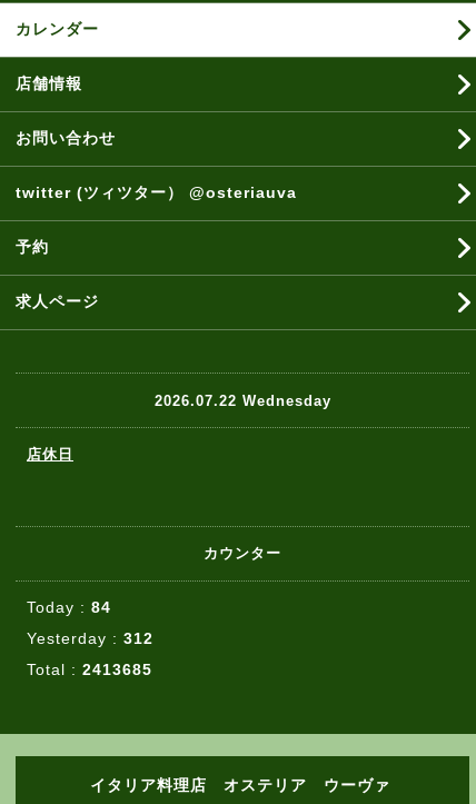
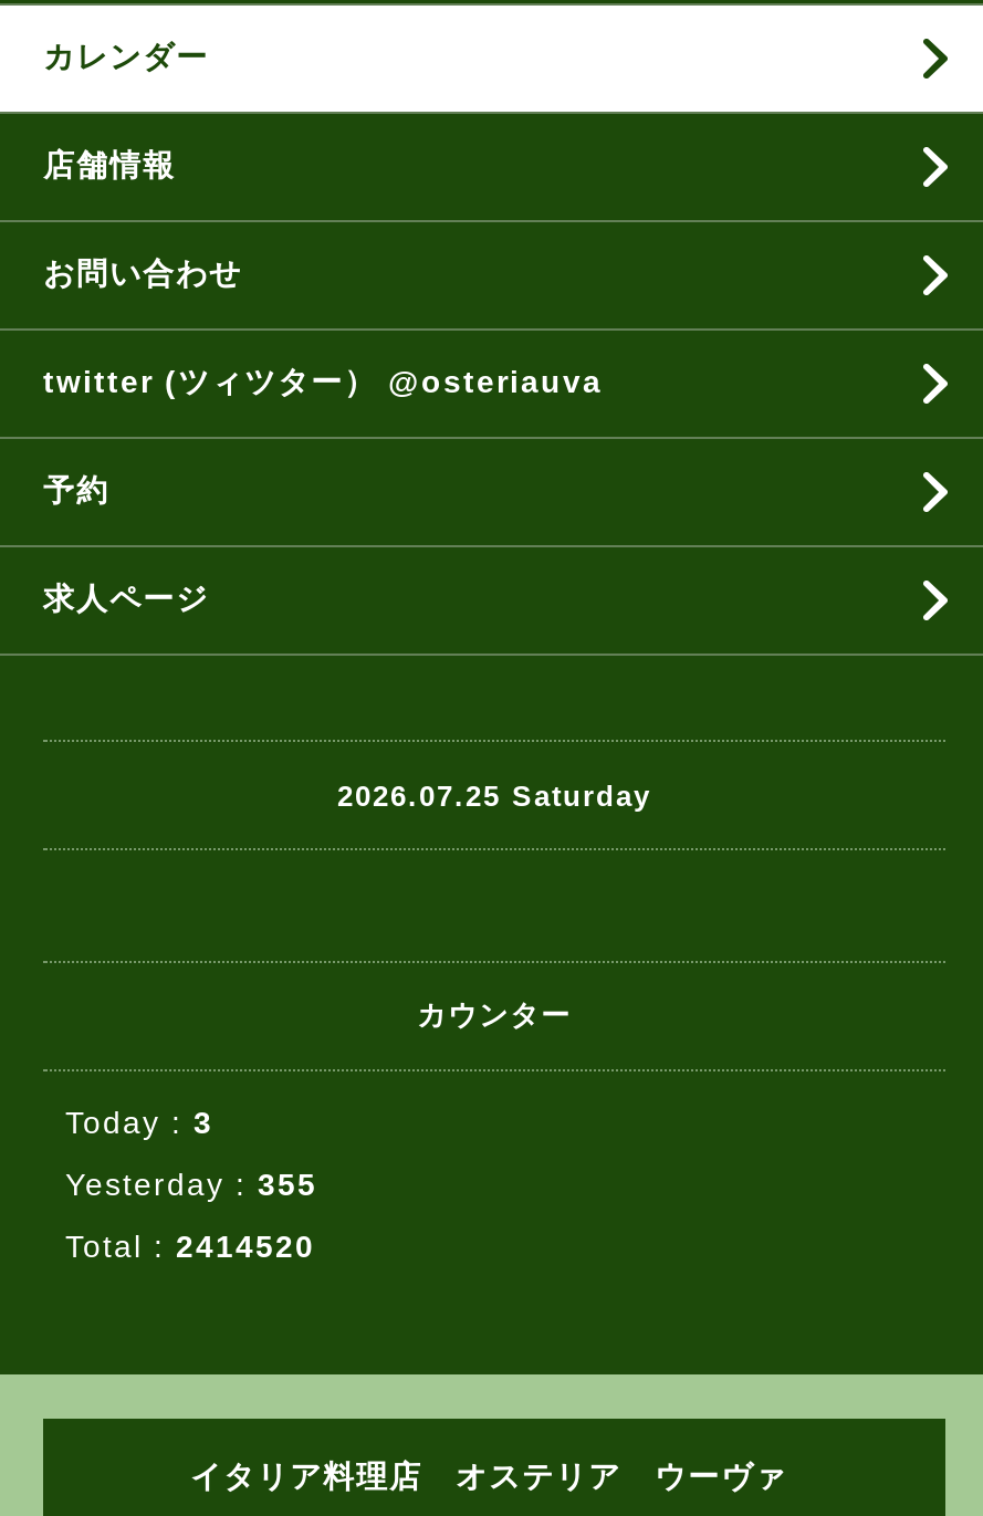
[27,392,331,463] 2026.07.22 Wednesday | 店休日 -> [337,778,651,812] 2026.07.25 Saturday
[27,598,111,616] Today : 84 -> [65,1105,213,1140] Today : 3
[27,629,153,647] Yesterday : 312 -> [65,1167,317,1202] Yesterday : 355
[27,661,152,678] Total : 2413685 -> [65,1229,315,1264] Total : 2414520

